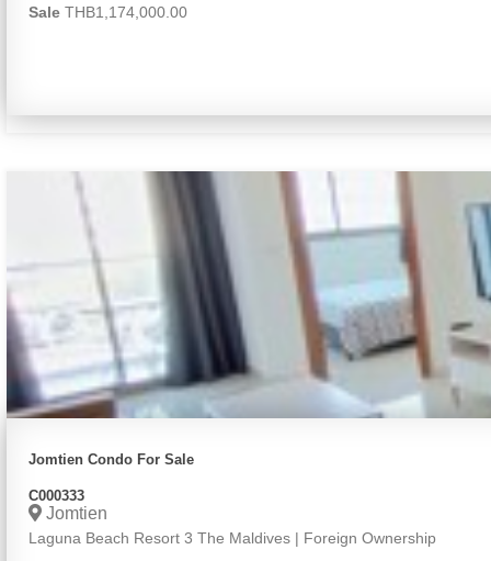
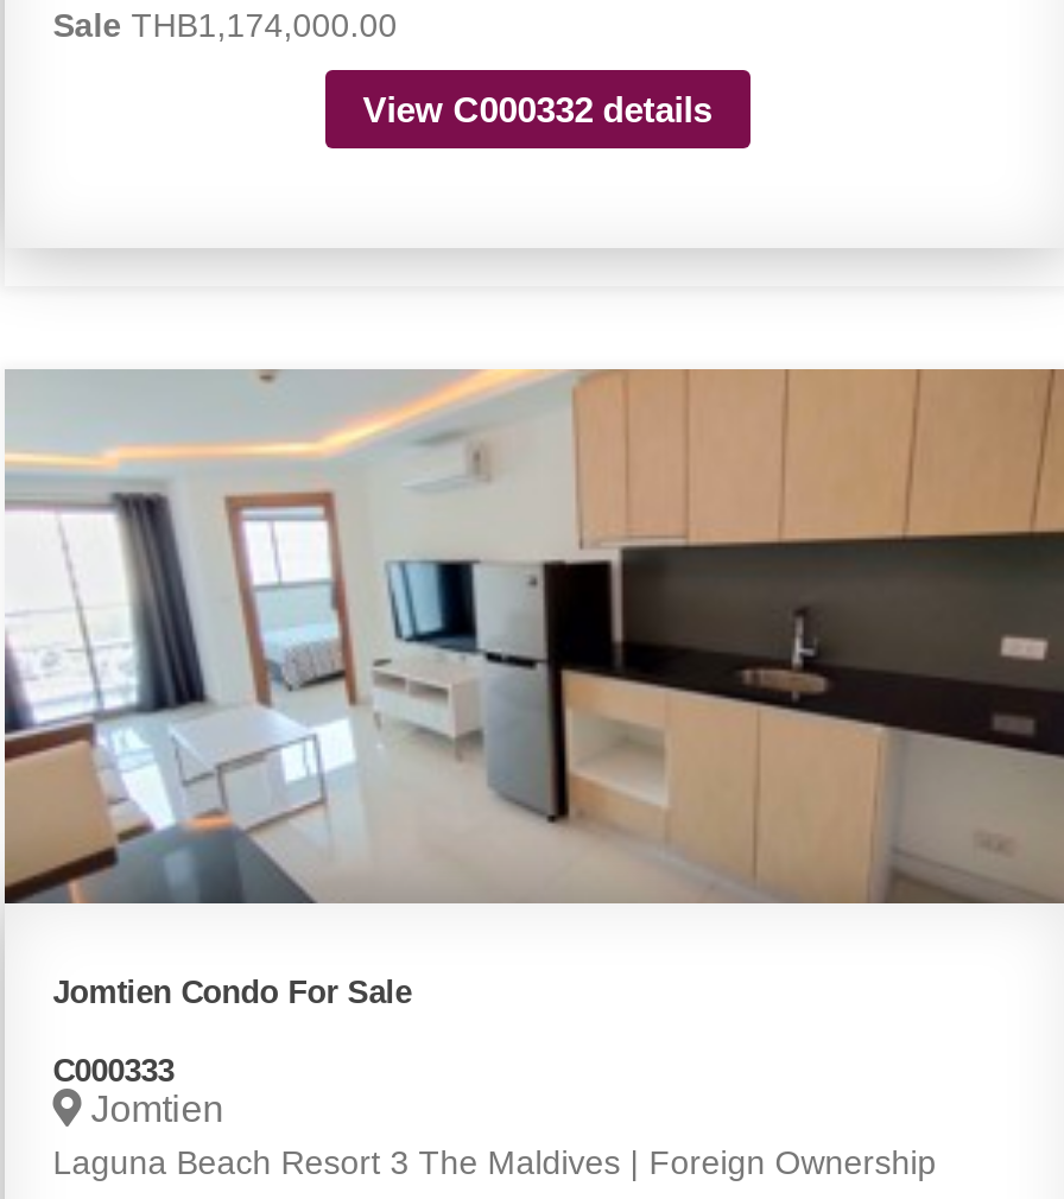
none -> [363,90,712,130] View C000332 details
[3,170,488,419] [image] -> [7,368,1057,905] [image]

